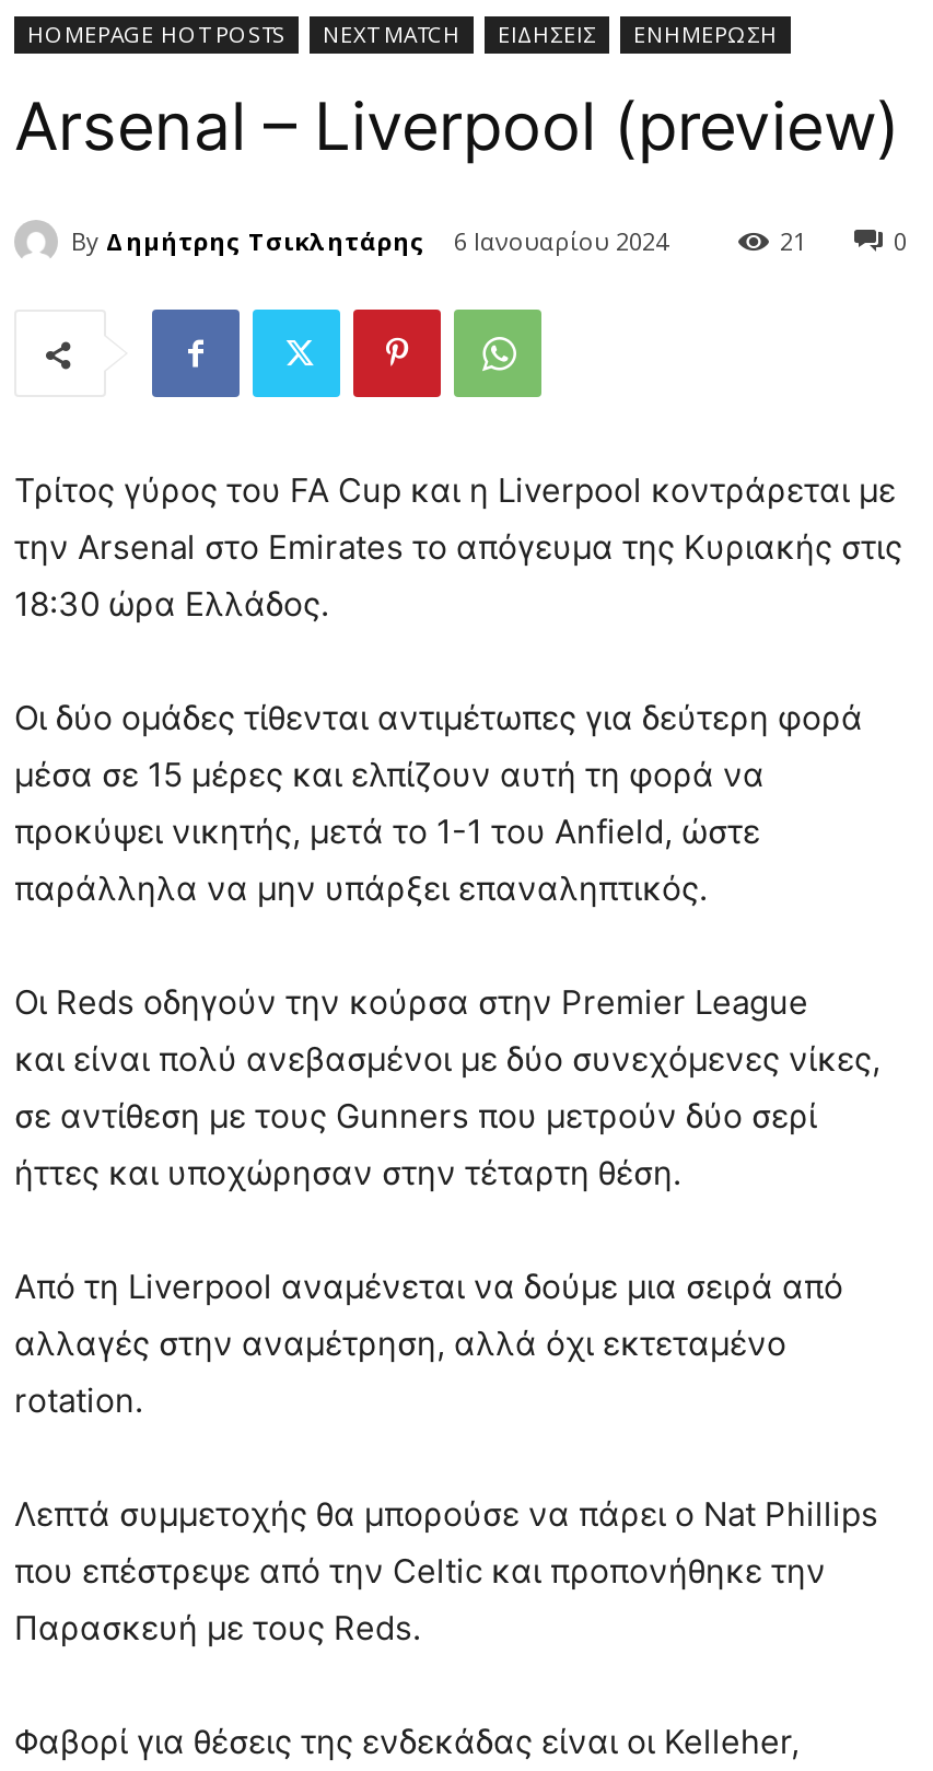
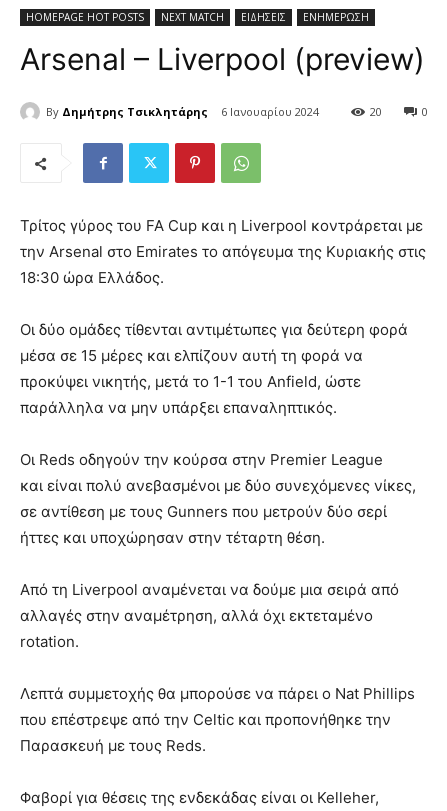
[780,224,806,257] 21 -> [370,104,382,119] 20

